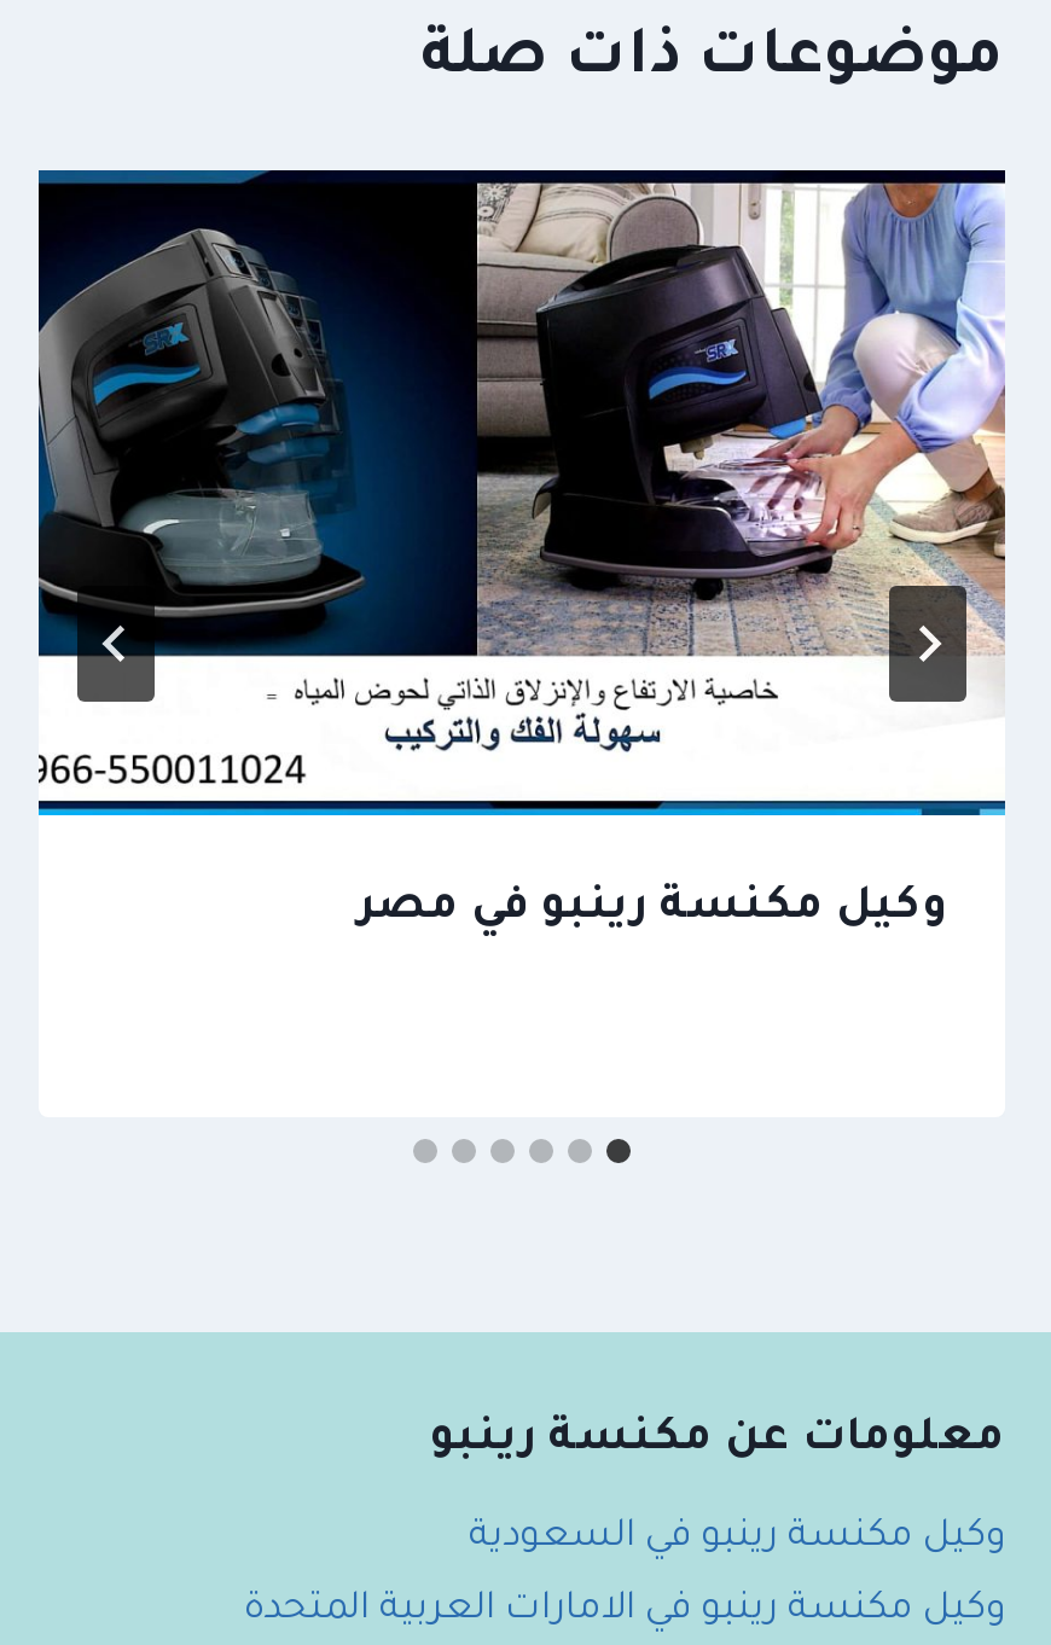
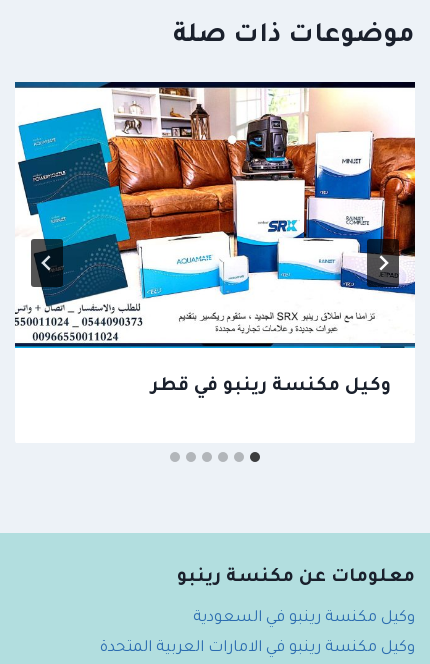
[36,169,1005,933] [image] | وكيل مكنسة رينبو في مصر -> [14,82,416,397] [image] | وكيل مكنسة رينبو في قطر

